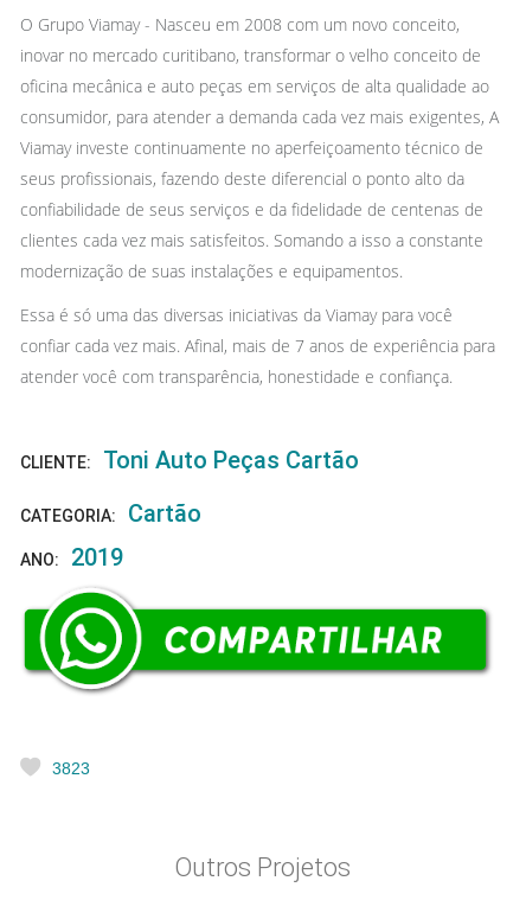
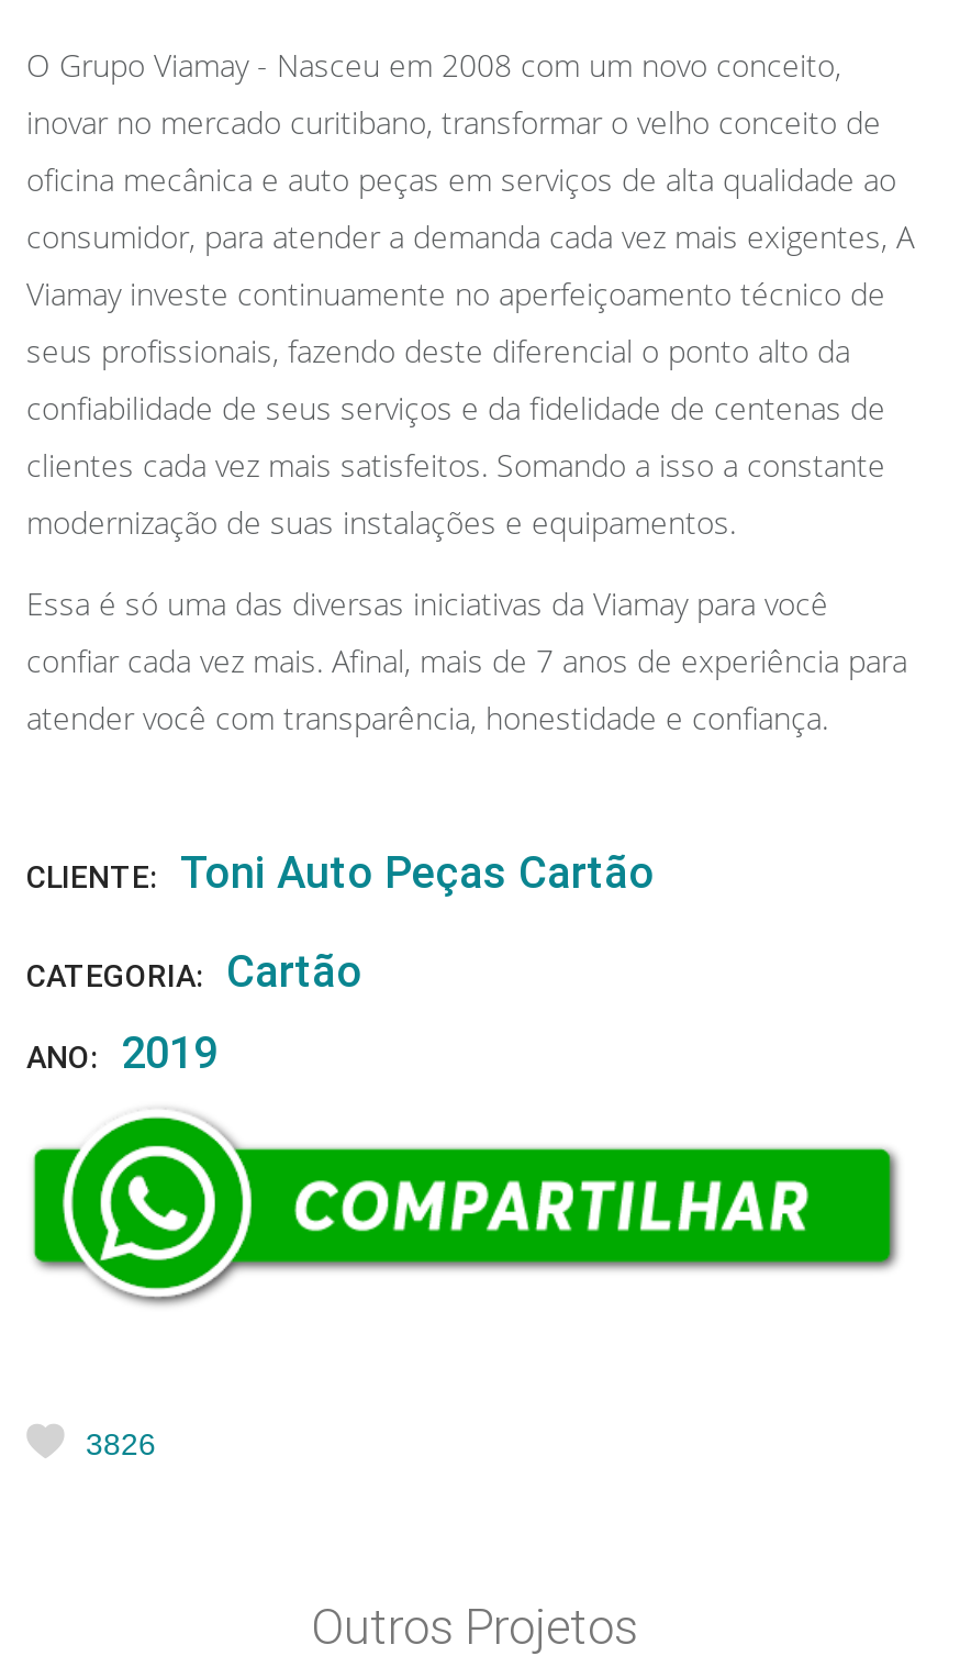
[52,759,90,778] 3823 -> [86,1426,156,1461] 3826

